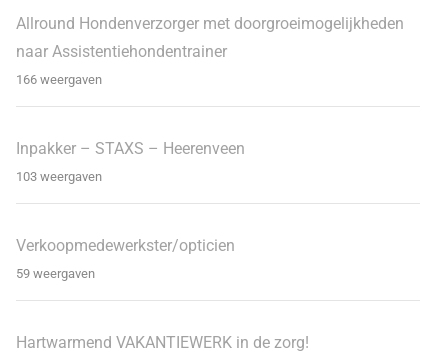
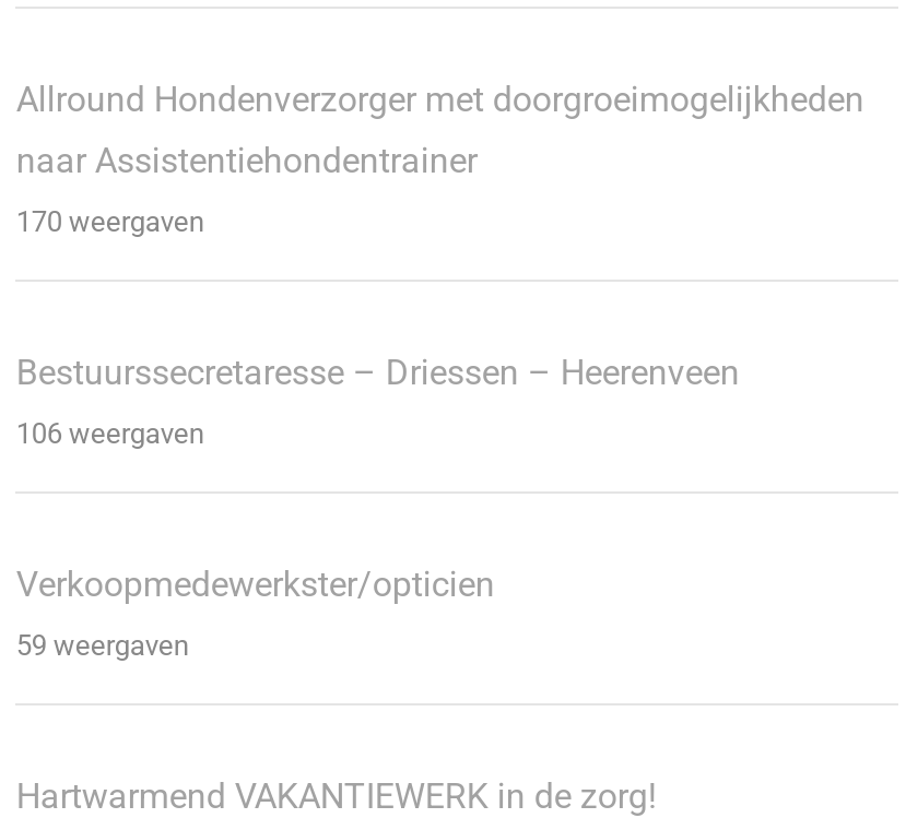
[16,72,102,87] 166 weergaven -> [16,206,204,238] 170 weergaven
[16,139,245,158] Inpakker – STAXS – Heerenveen -> [16,352,740,393] Bestuurssecretaresse – Driessen – Heerenveen
[16,169,102,184] 103 weergaven -> [16,417,204,450] 106 weergaven

